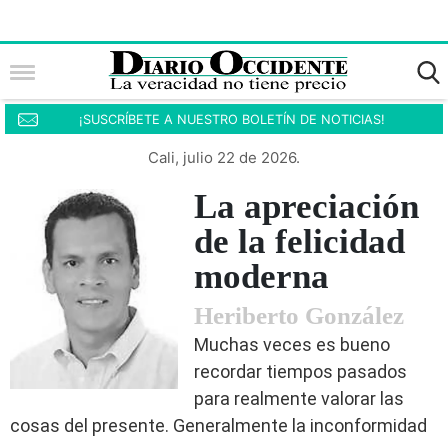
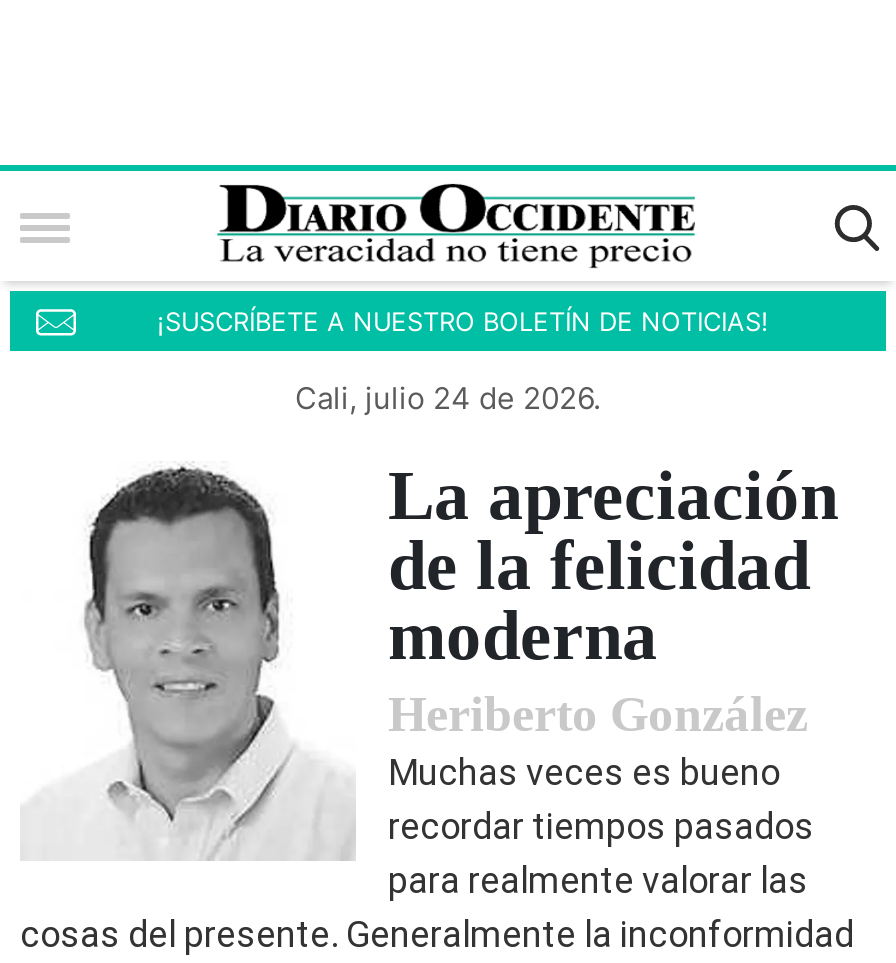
[148,148,300,167] Cali, julio 22 de 2026. -> [295,379,601,417] Cali, julio 24 de 2026.

